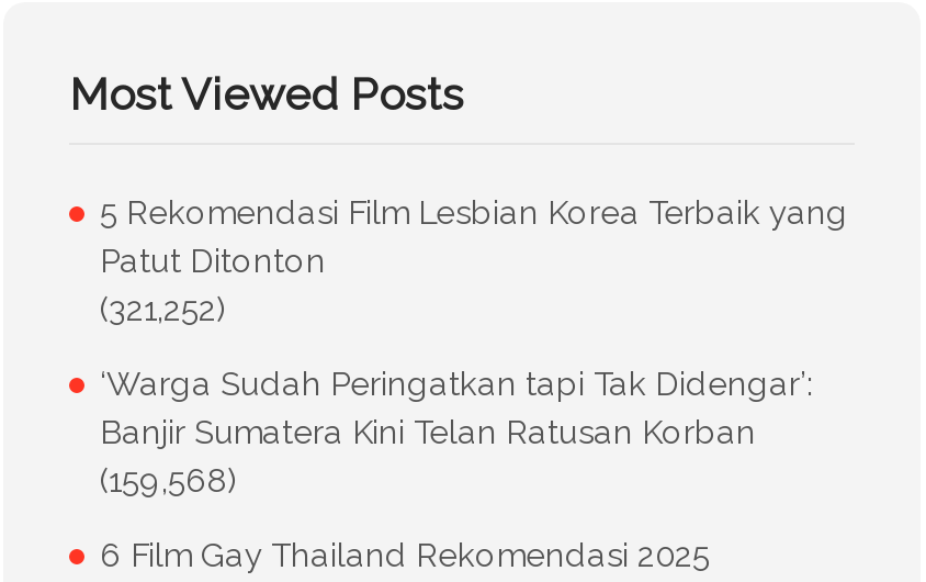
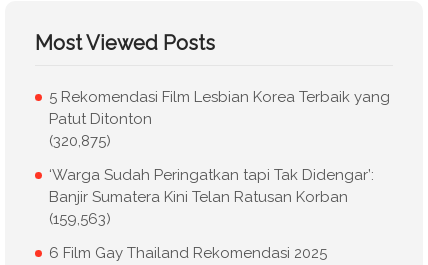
[100,289,227,329] (321,252) -> [49,132,111,150] (320,875)
[100,461,238,500] (159,568) -> [49,210,111,228] (159,563)

